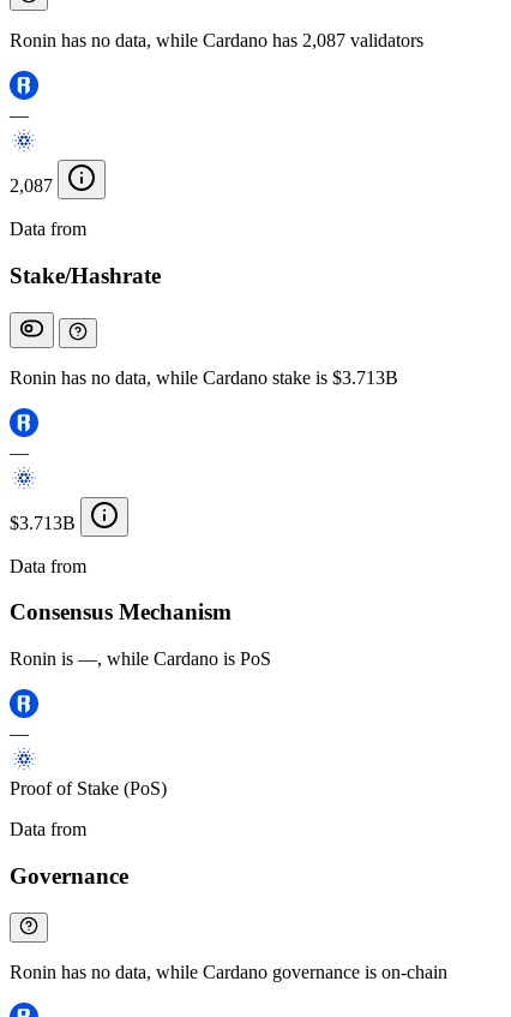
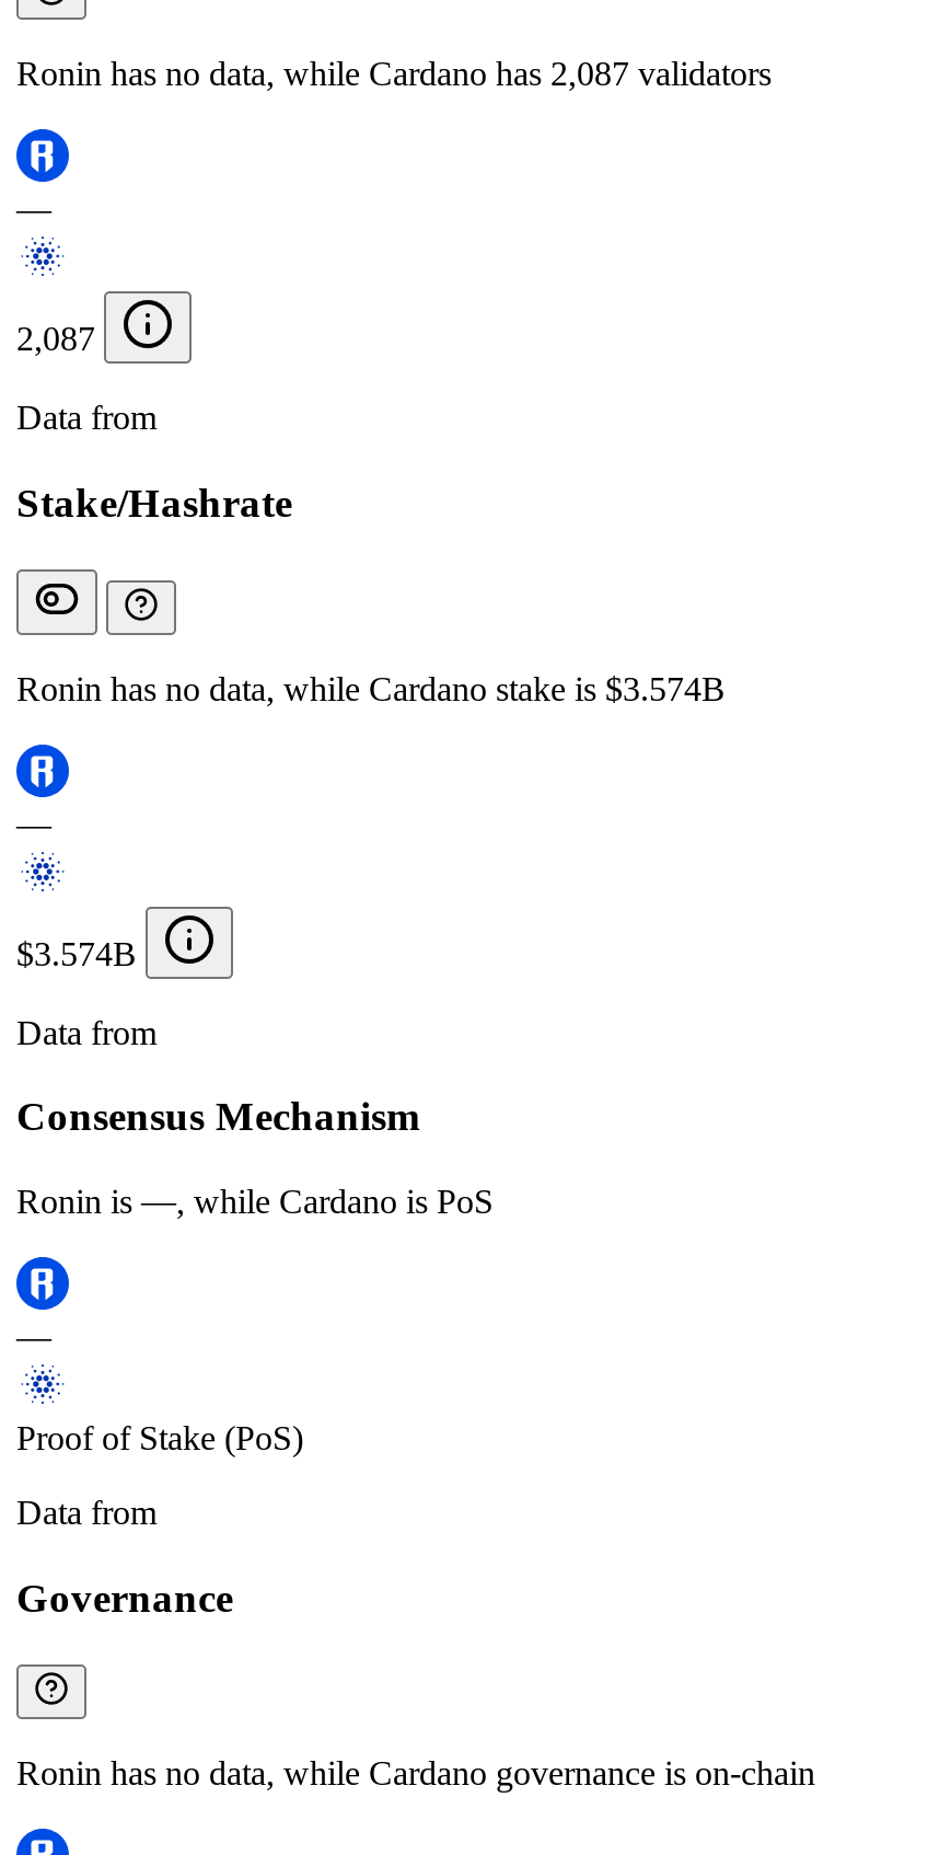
[10,367,398,387] Ronin has no data, while Cardano stake is $3.713B -> [16,669,726,707] Ronin has no data, while Cardano stake is $3.574B
[10,512,76,533] $3.713B -> [16,934,137,972] $3.574B

